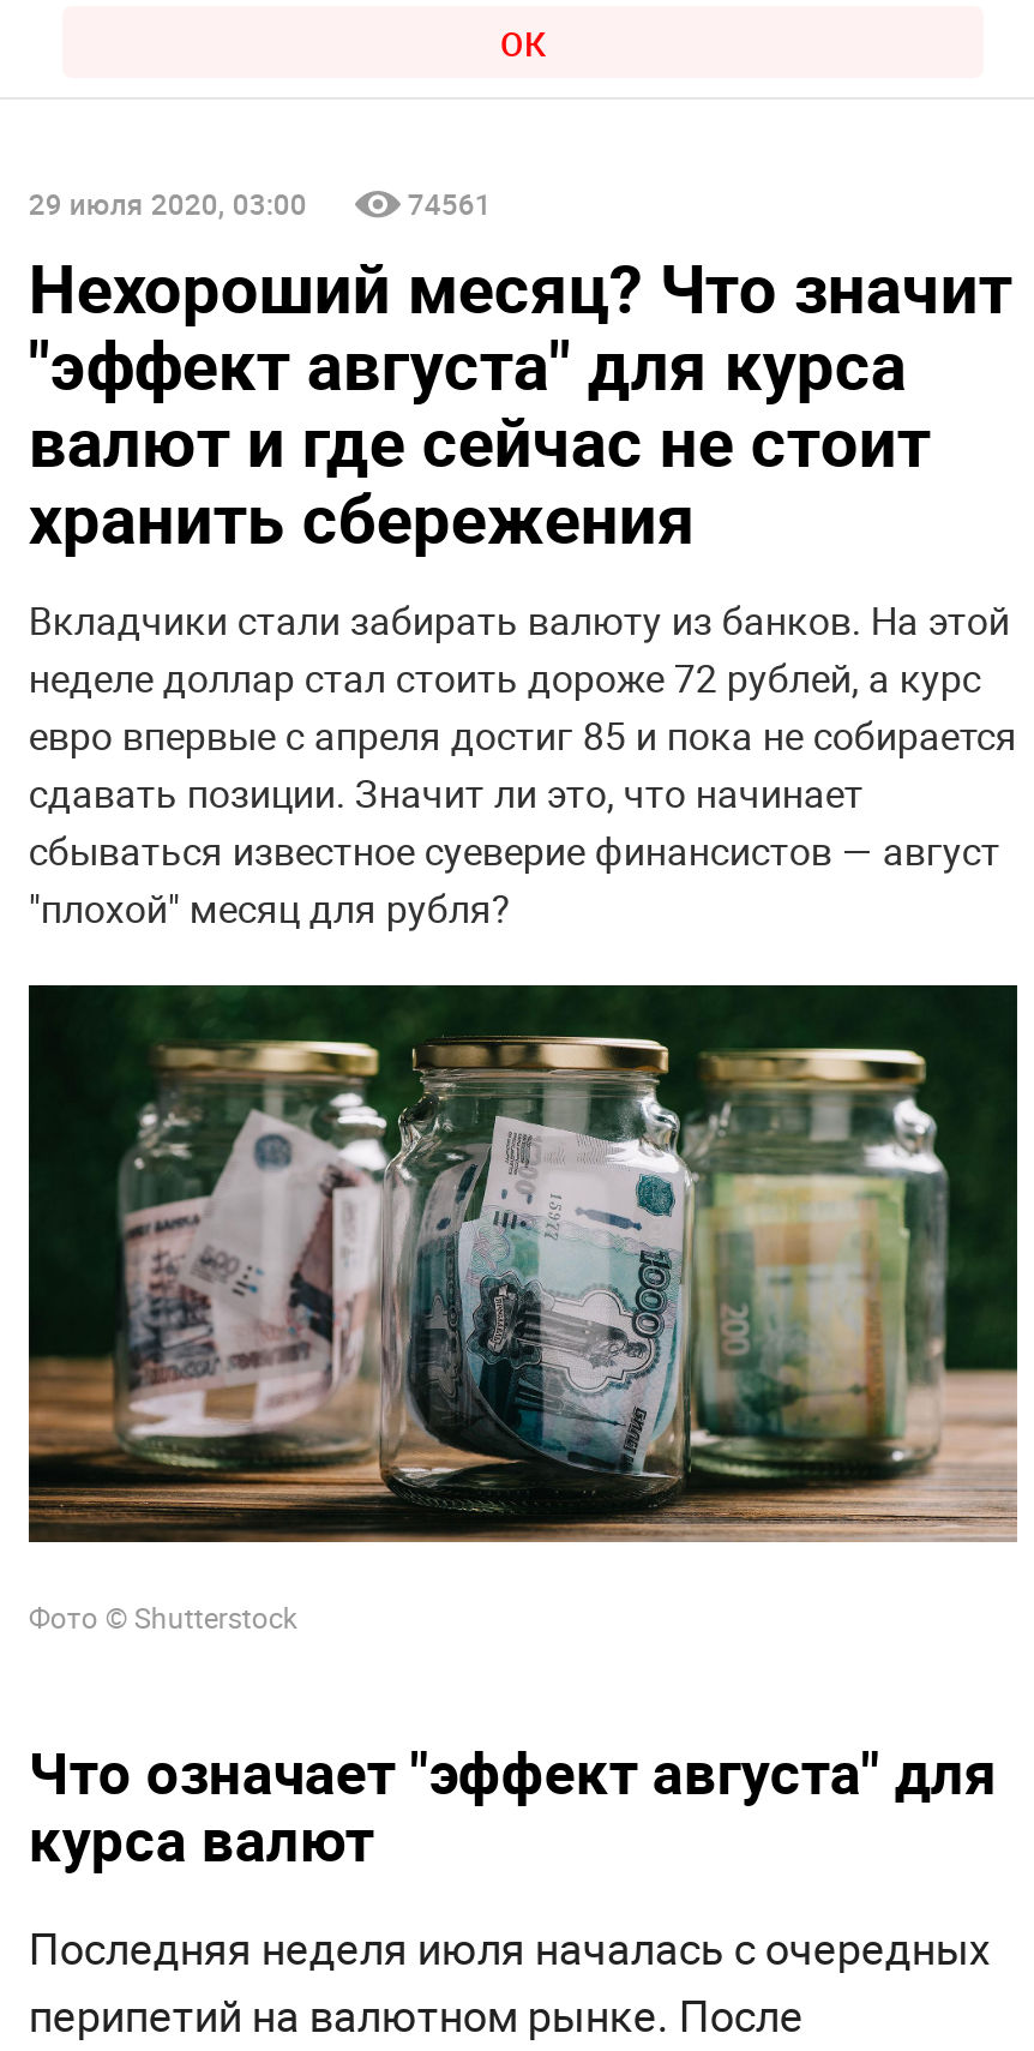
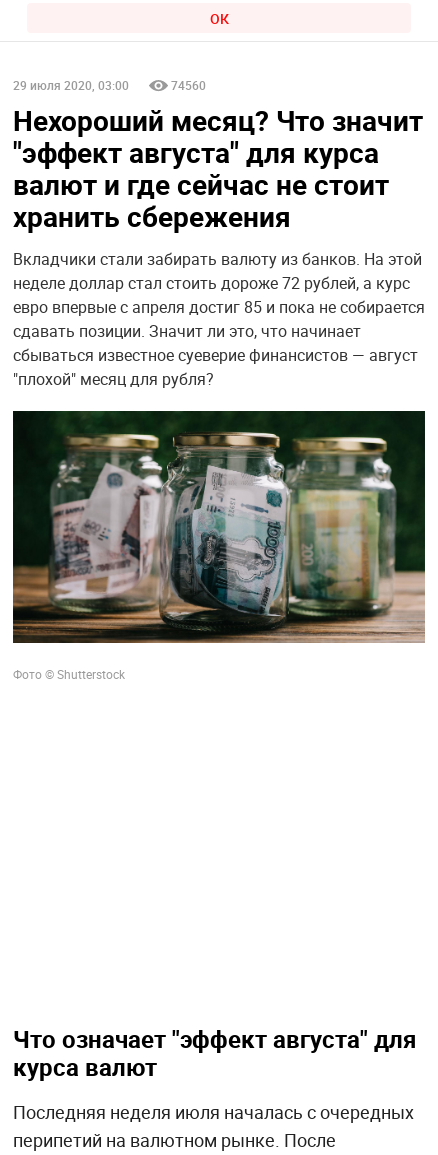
[408,183,492,222] 74561 -> [171,77,206,93] 74560

